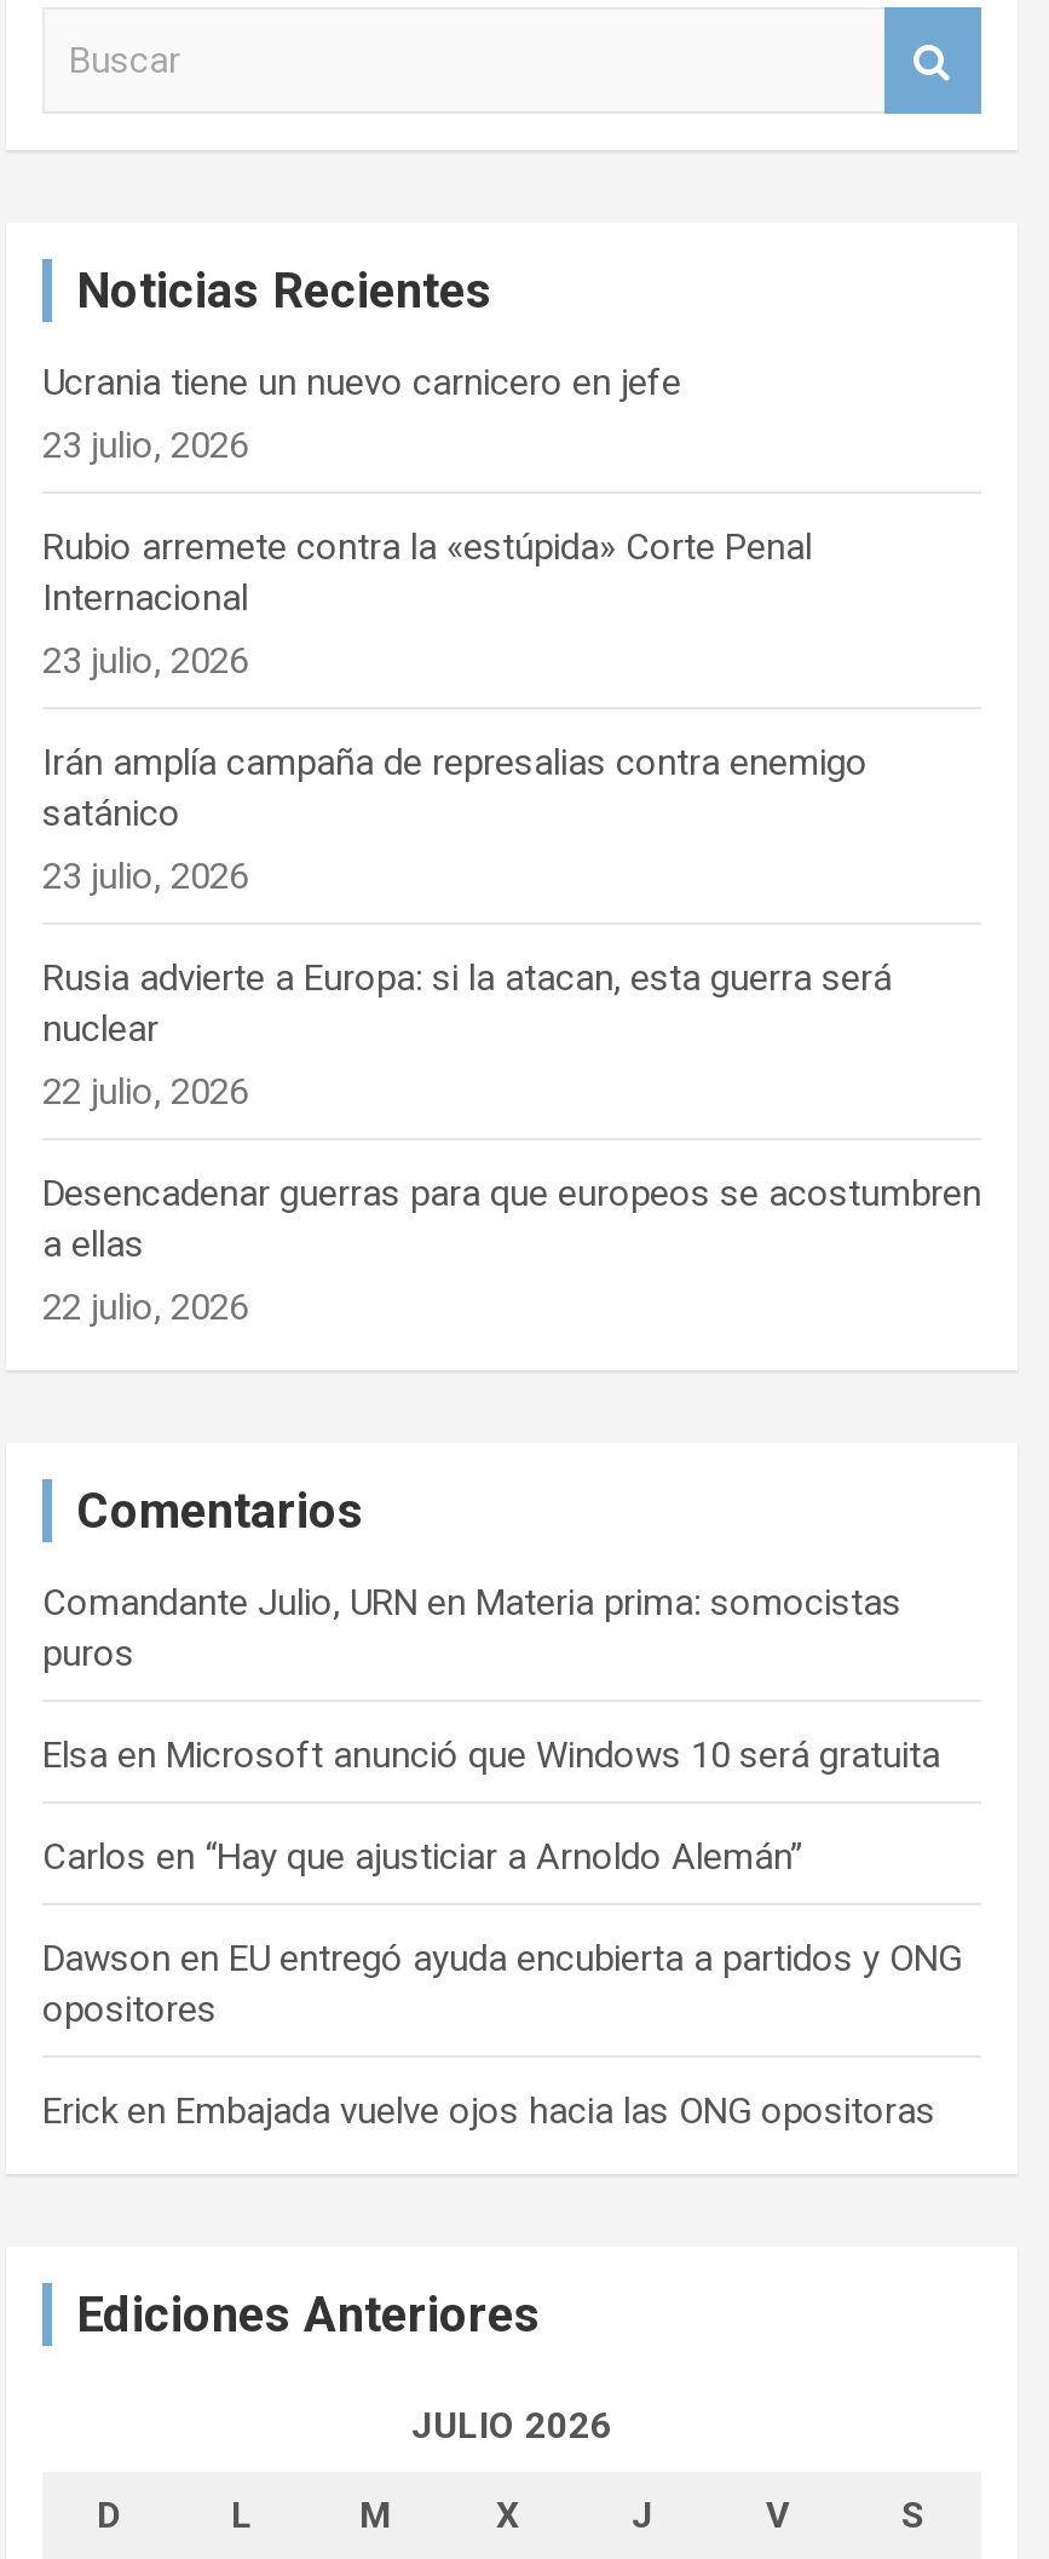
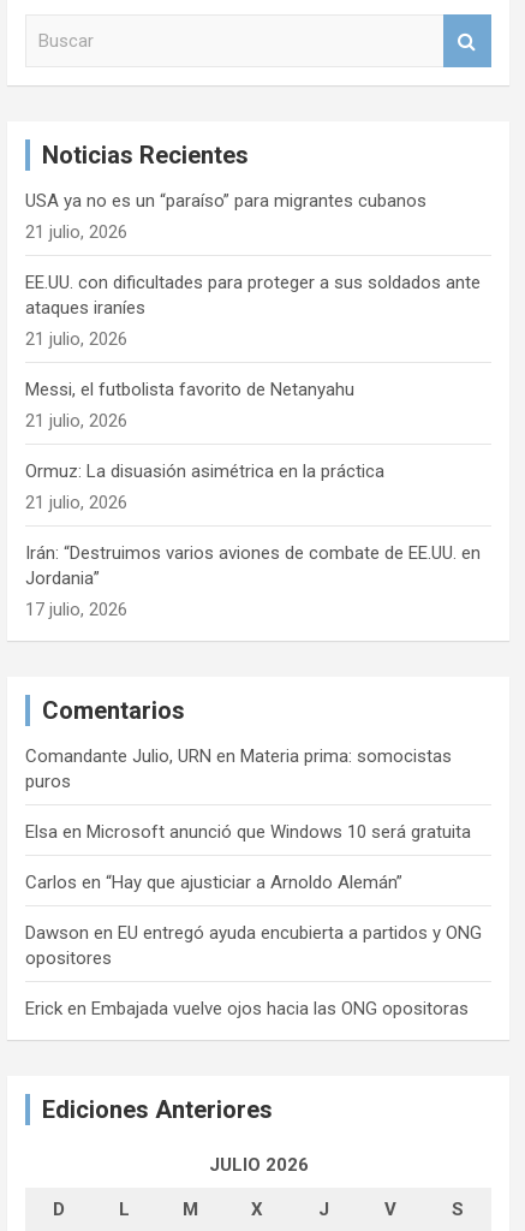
[42,362,681,468] Ucrania tiene un nuevo carnicero en jefe | 23 julio, 2026 -> [25,191,426,243] USA ya no es un “paraíso” para migrantes cubanos | 21 julio, 2026
[42,527,812,684] Rubio arremete contra la «estúpida» Corte Penal | Internacional | 23 julio, 2026 -> [25,272,481,350] EE.UU. con dificultades para proteger a sus soldados ante | ataques iraníes | 21 julio, 2026
[42,742,868,899] Irán amplía campaña de represalias contra enemigo | satánico | 23 julio, 2026 -> [25,379,354,432] Messi, el futbolista favorito de Netanyahu | 21 julio, 2026
[42,958,892,1115] Rusia advierte a Europa: si la atacan, esta guerra será | nuclear | 22 julio, 2026 -> [25,461,384,514] Ormuz: La disuasión asimétrica en la práctica | 21 julio, 2026
[42,1173,981,1330] Desencadenar guerras para que europeos se acostumbren | a ellas | 22 julio, 2026 -> [25,543,481,621] Irán: “Destruimos varios aviones de combate de EE.UU. en | Jordania” | 17 julio, 2026

